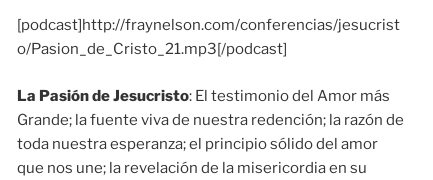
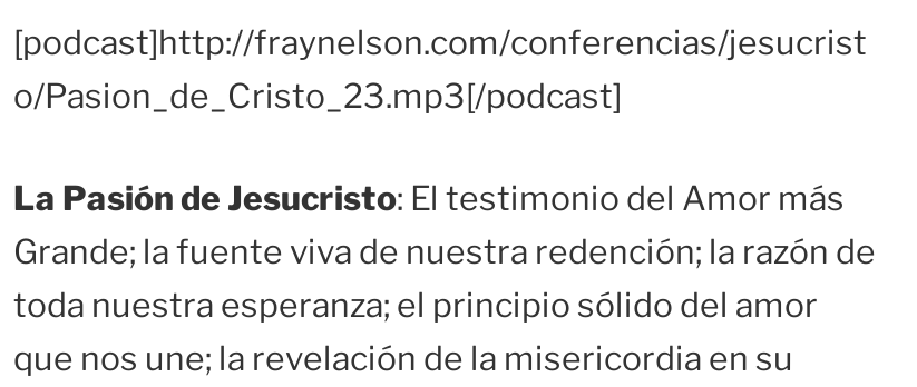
[17,40,287,58] o/Pasion_de_Cristo_21.mp3[/podcast] -> [13,76,622,116] o/Pasion_de_Cristo_23.mp3[/podcast]

